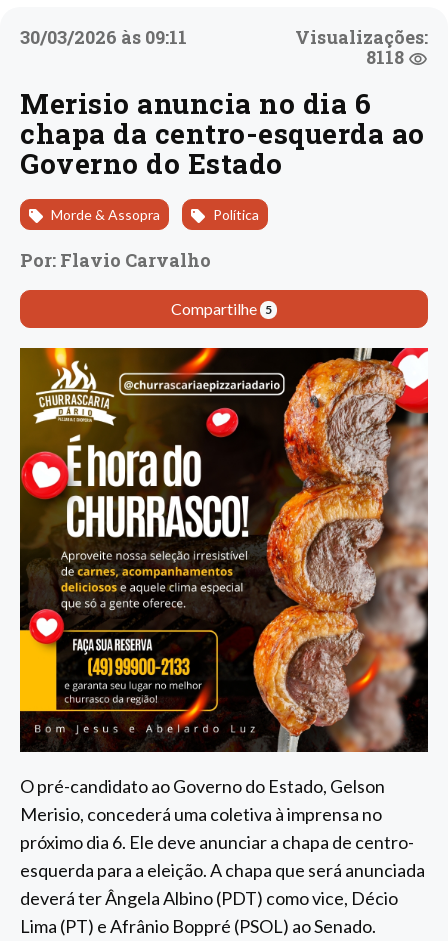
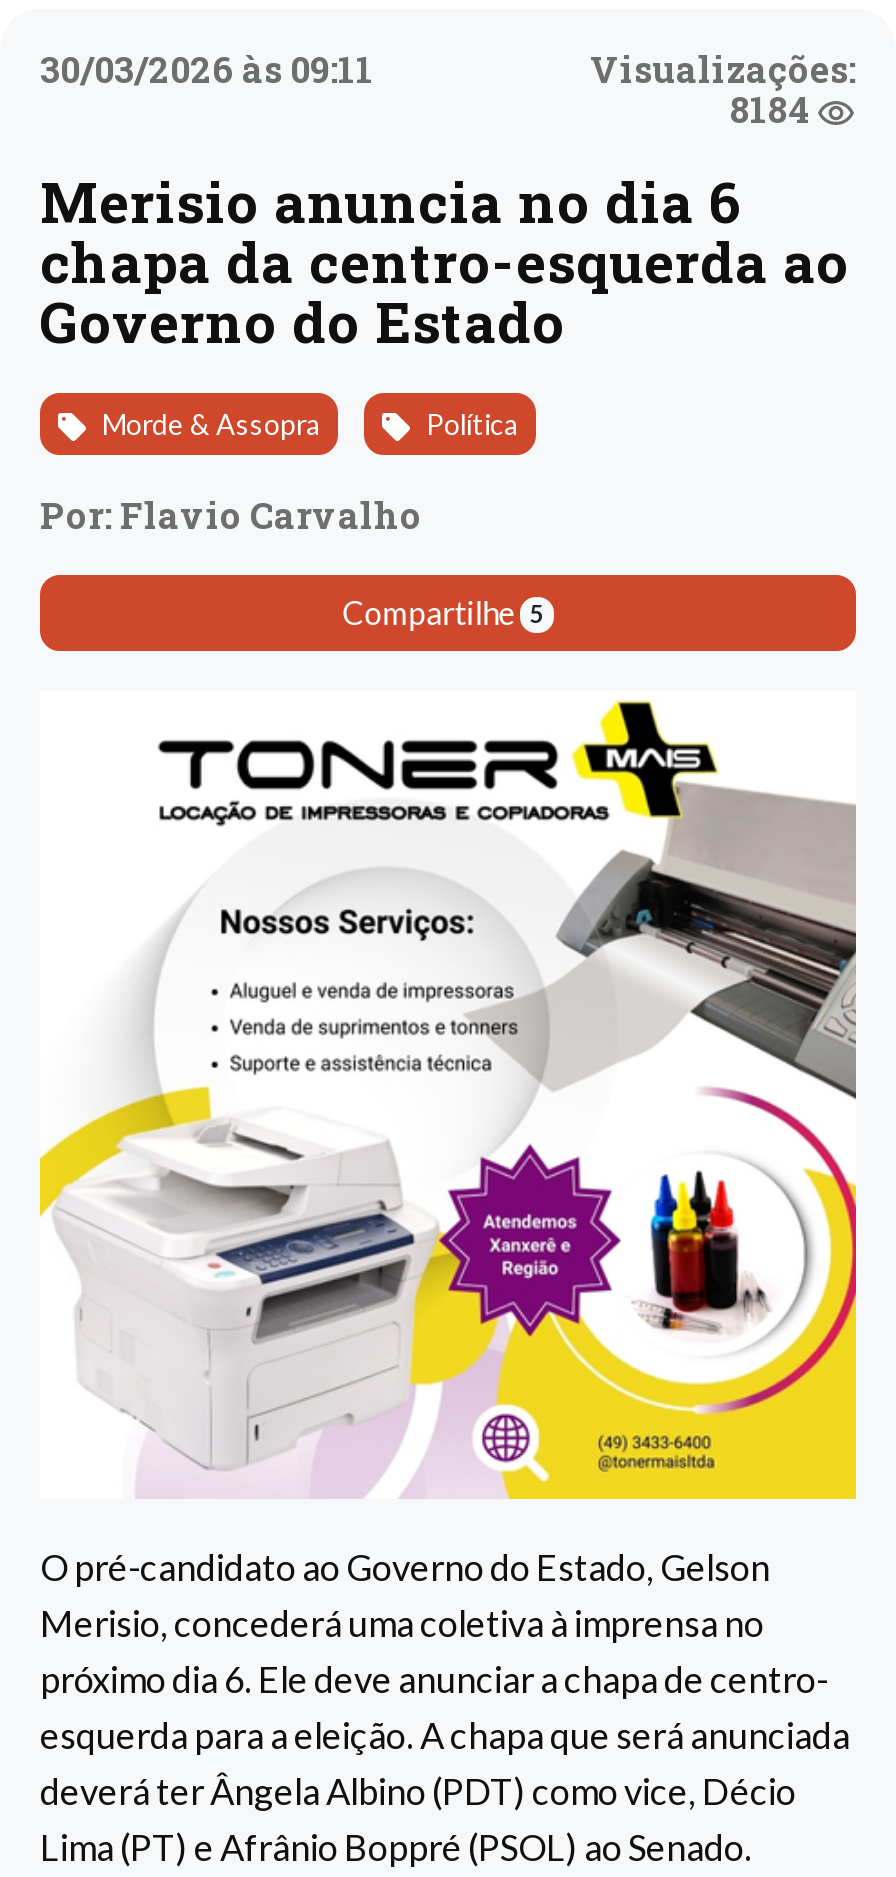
[366,45,408,69] 8118 -> [730,84,816,132] 8184
[19,347,429,753] [image] -> [38,691,858,1501] [image]

